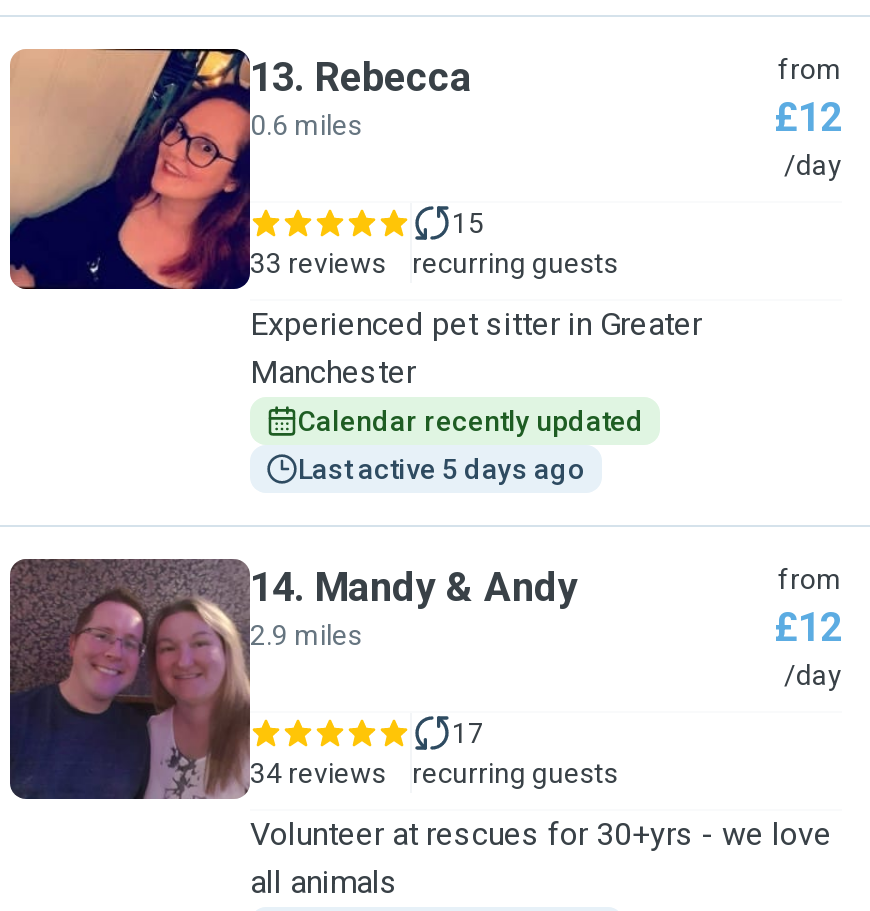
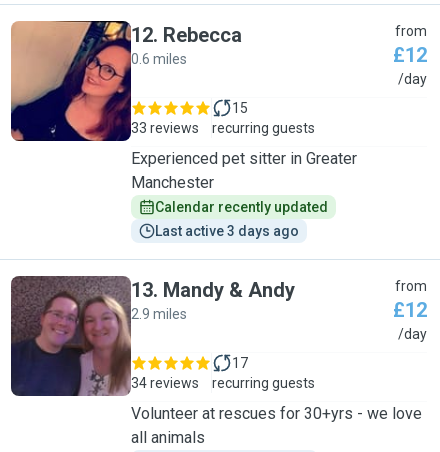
[250,53,472,101] 13. Rebecca -> [131,23,242,47] 12. Rebecca
[298,453,586,485] Last active 5 days ago -> [155,223,299,239] Last active 3 days ago
[250,563,578,611] 14. Mandy & Andy -> [131,278,295,302] 13. Mandy & Andy

